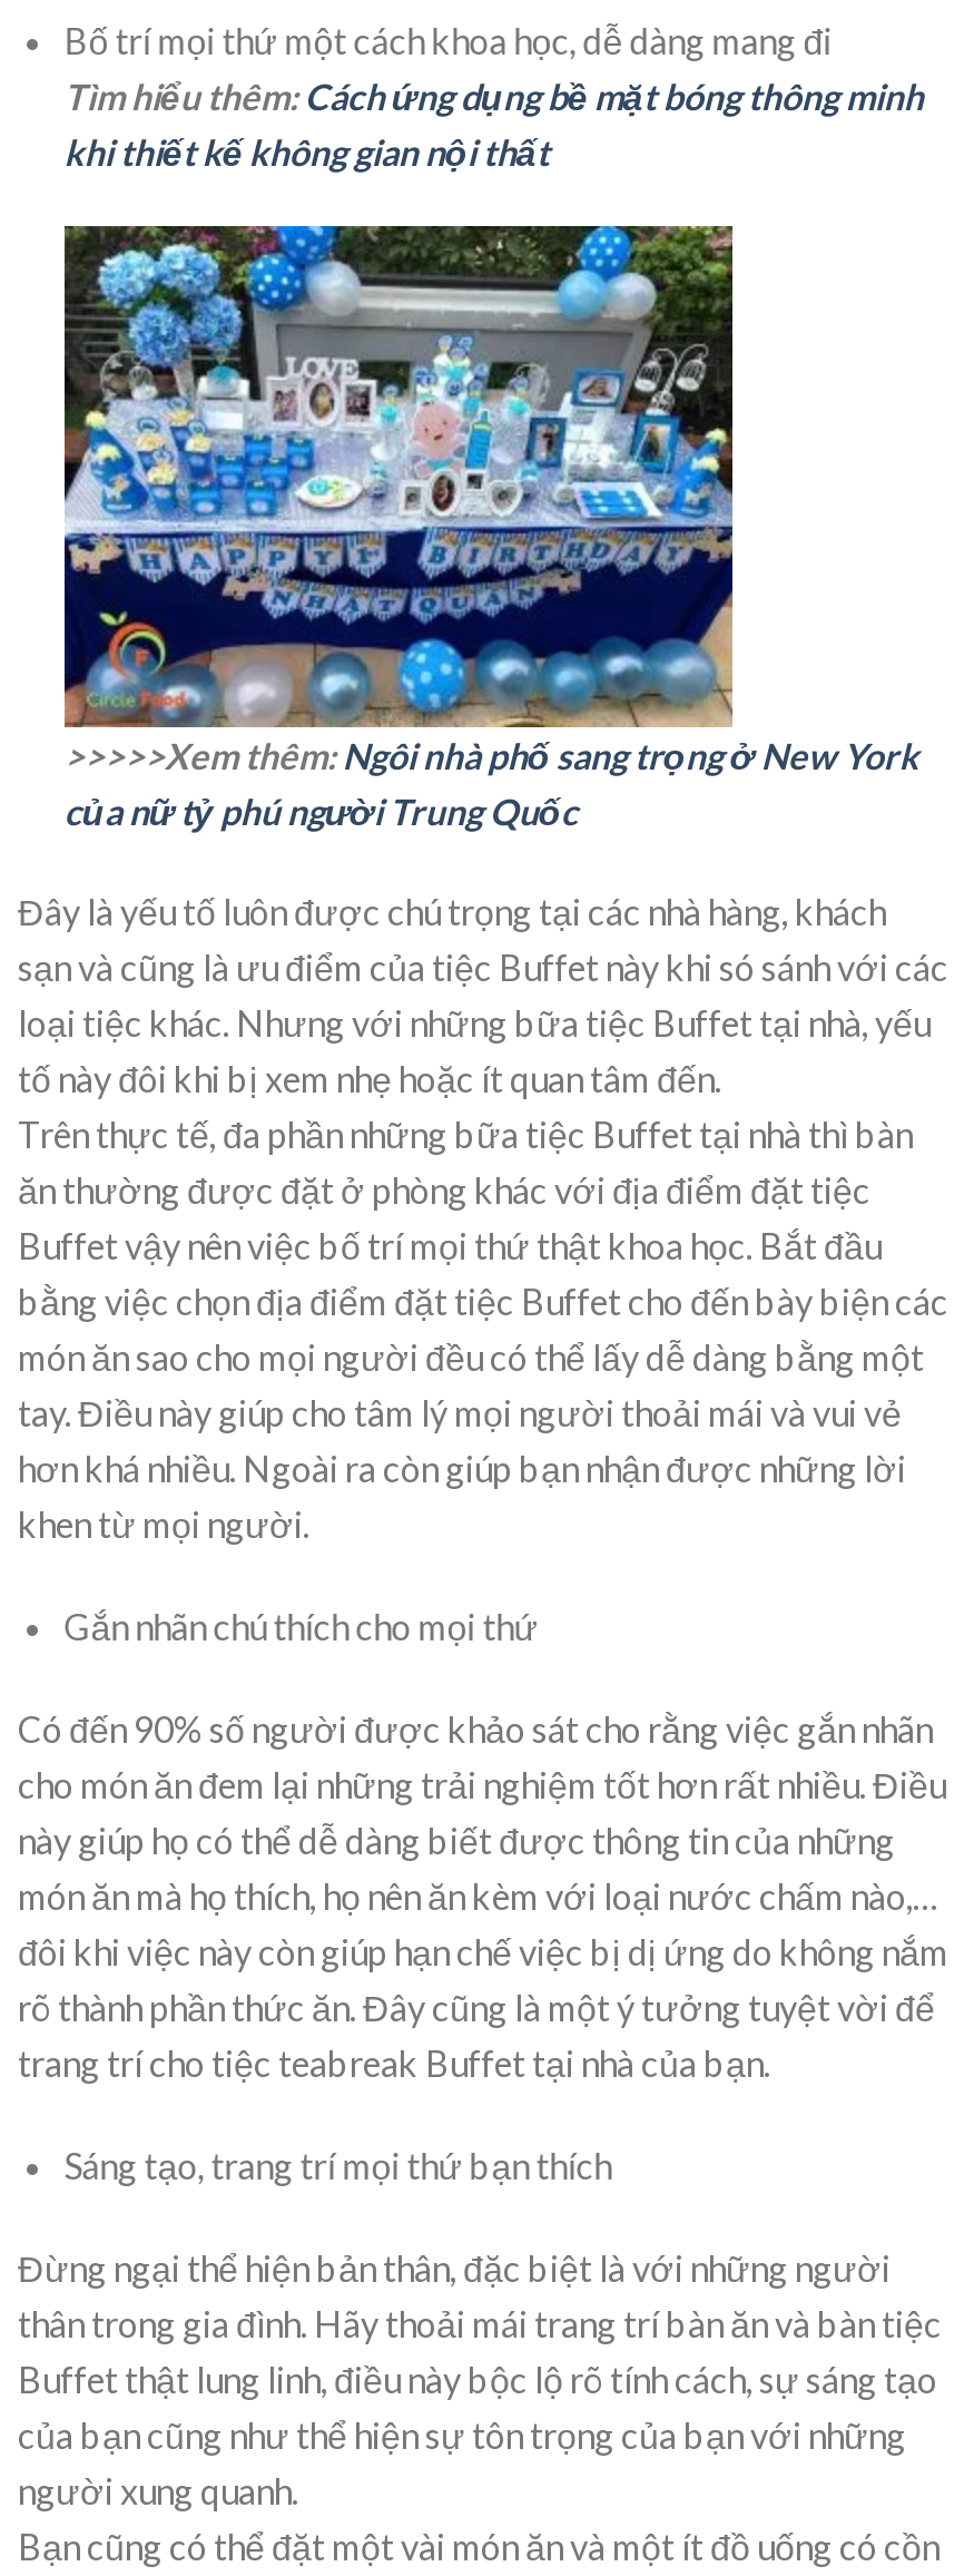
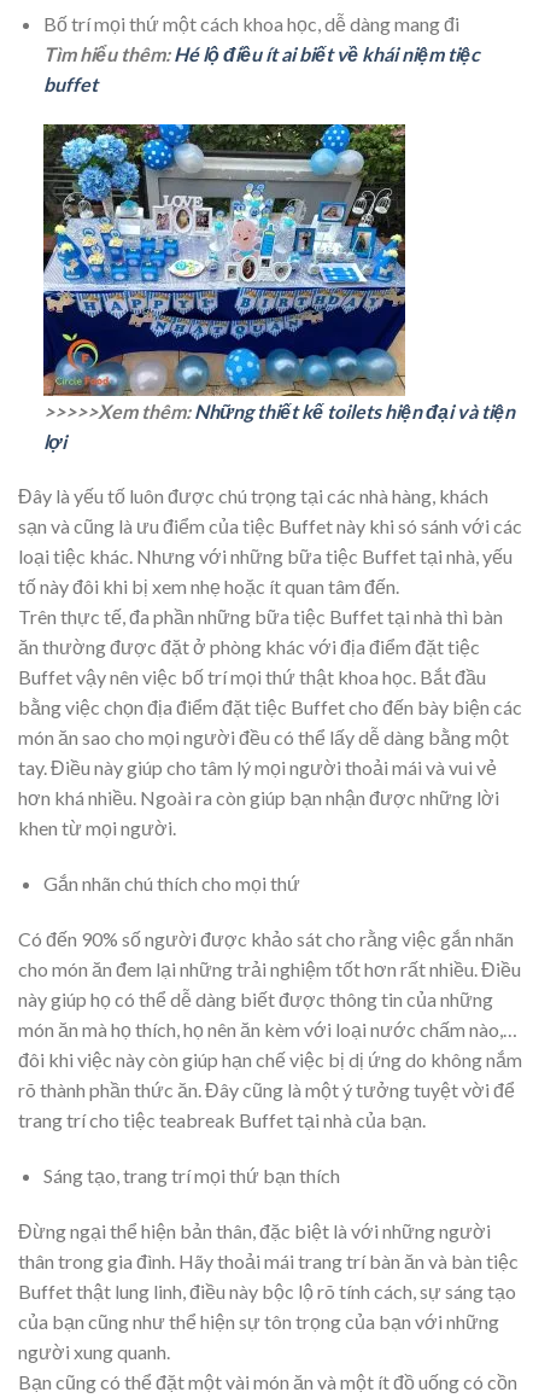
[64,74,923,172] Tìm hiểu thêm: Cách ứng dụng bề mặt bóng thông minh | khi thiết kế không gian nội thất -> [43,42,480,95] Tìm hiểu thêm: Hé lộ điều ít ai biết về khái niệm tiệc | buffet
[64,733,919,831] >>>>>Xem thêm: Ngôi nhà phố sang trọng ở New York | của nữ tỷ phú người Trung Quốc -> [43,399,515,452] >>>>>Xem thêm: Những thiết kế toilets hiện đại và tiện | lợi

